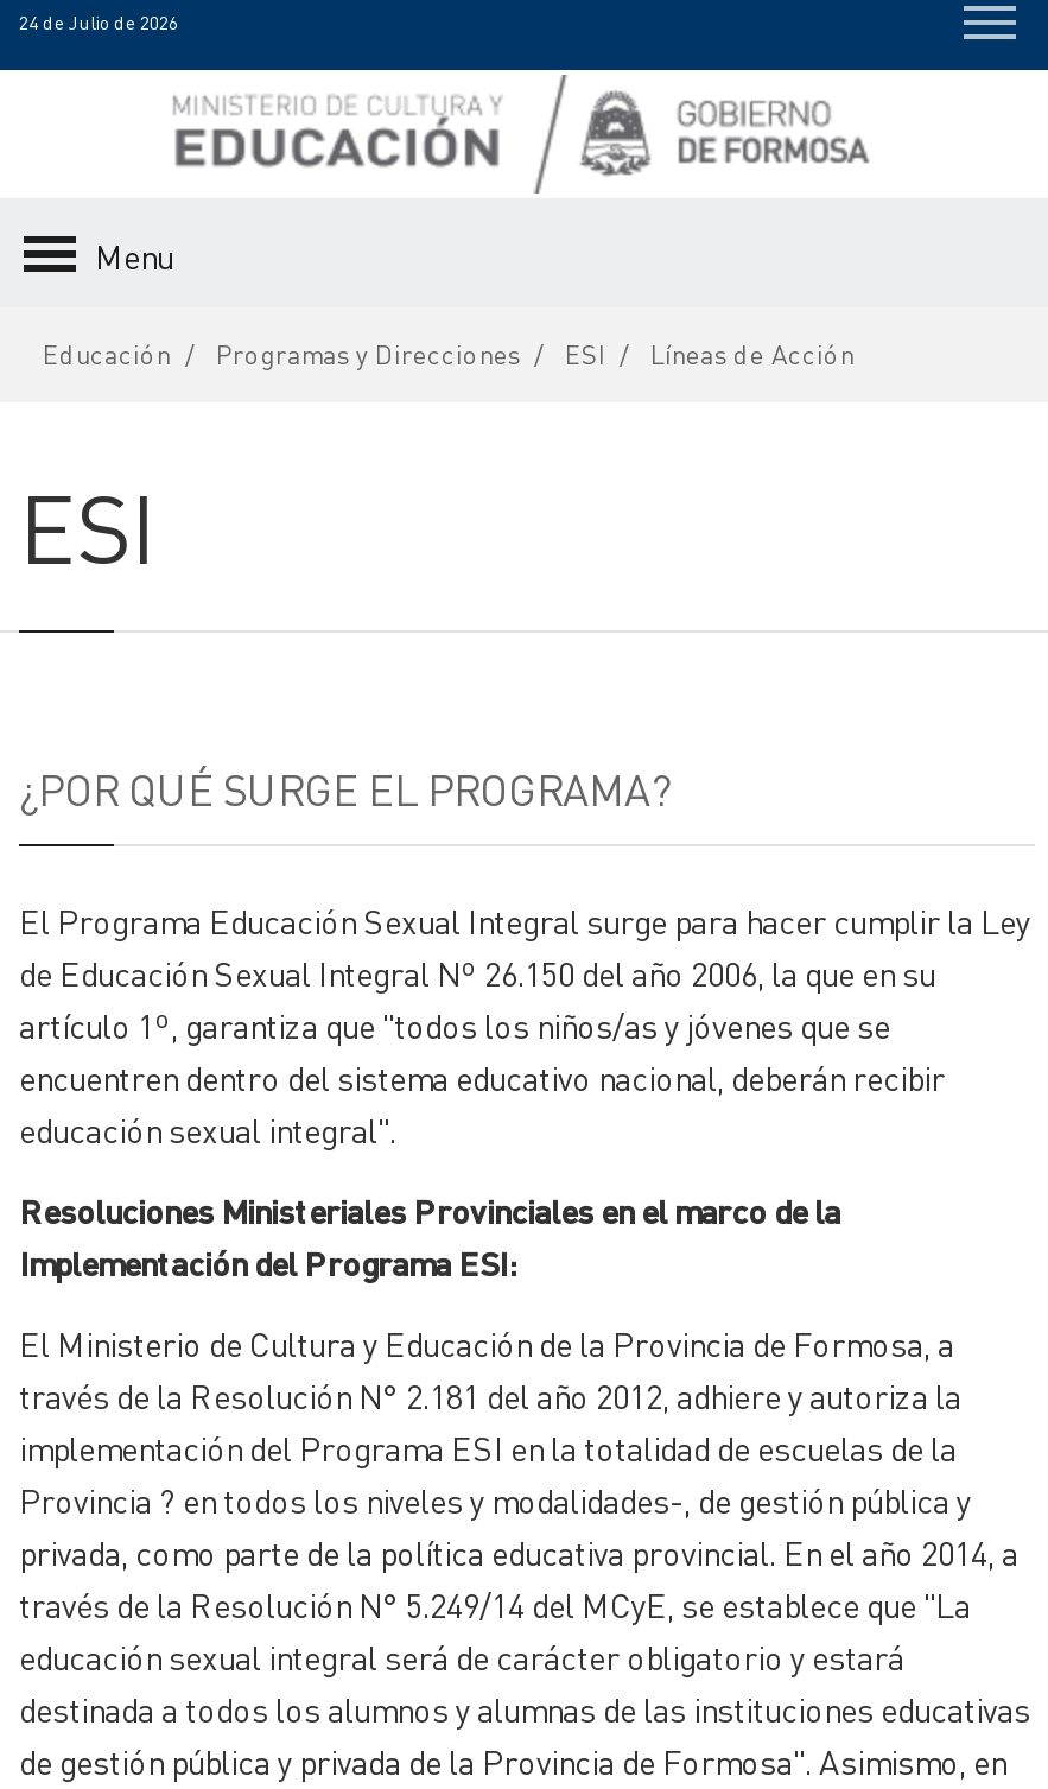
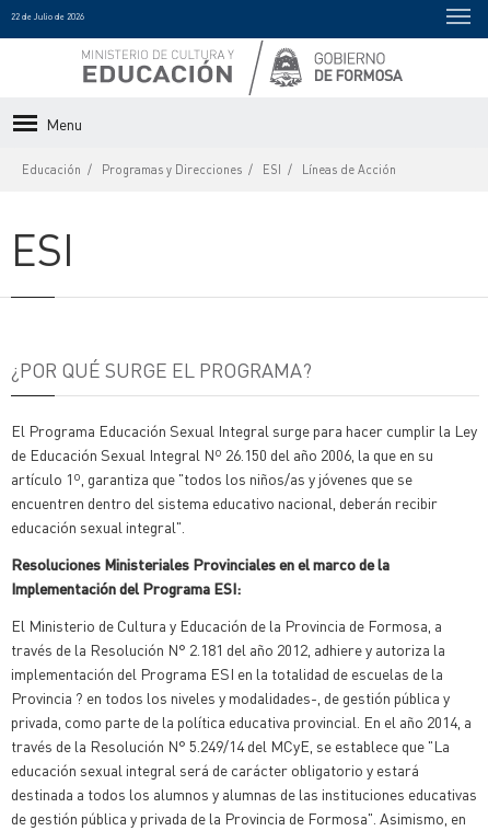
[19,11,178,34] 24 de Julio de 2026 -> [11,11,84,22] 22 de Julio de 2026

